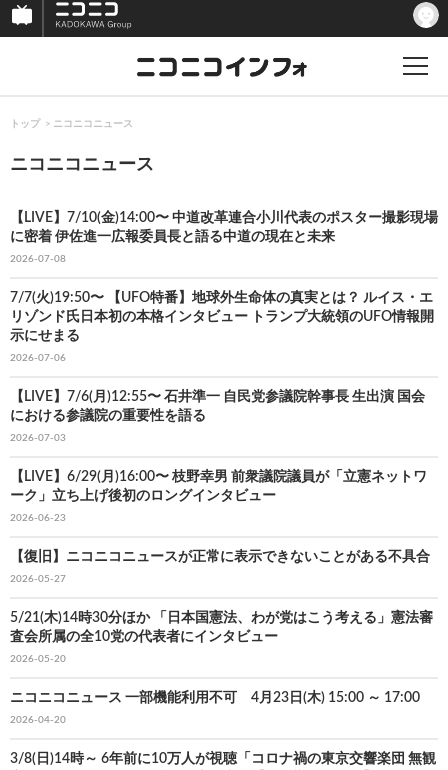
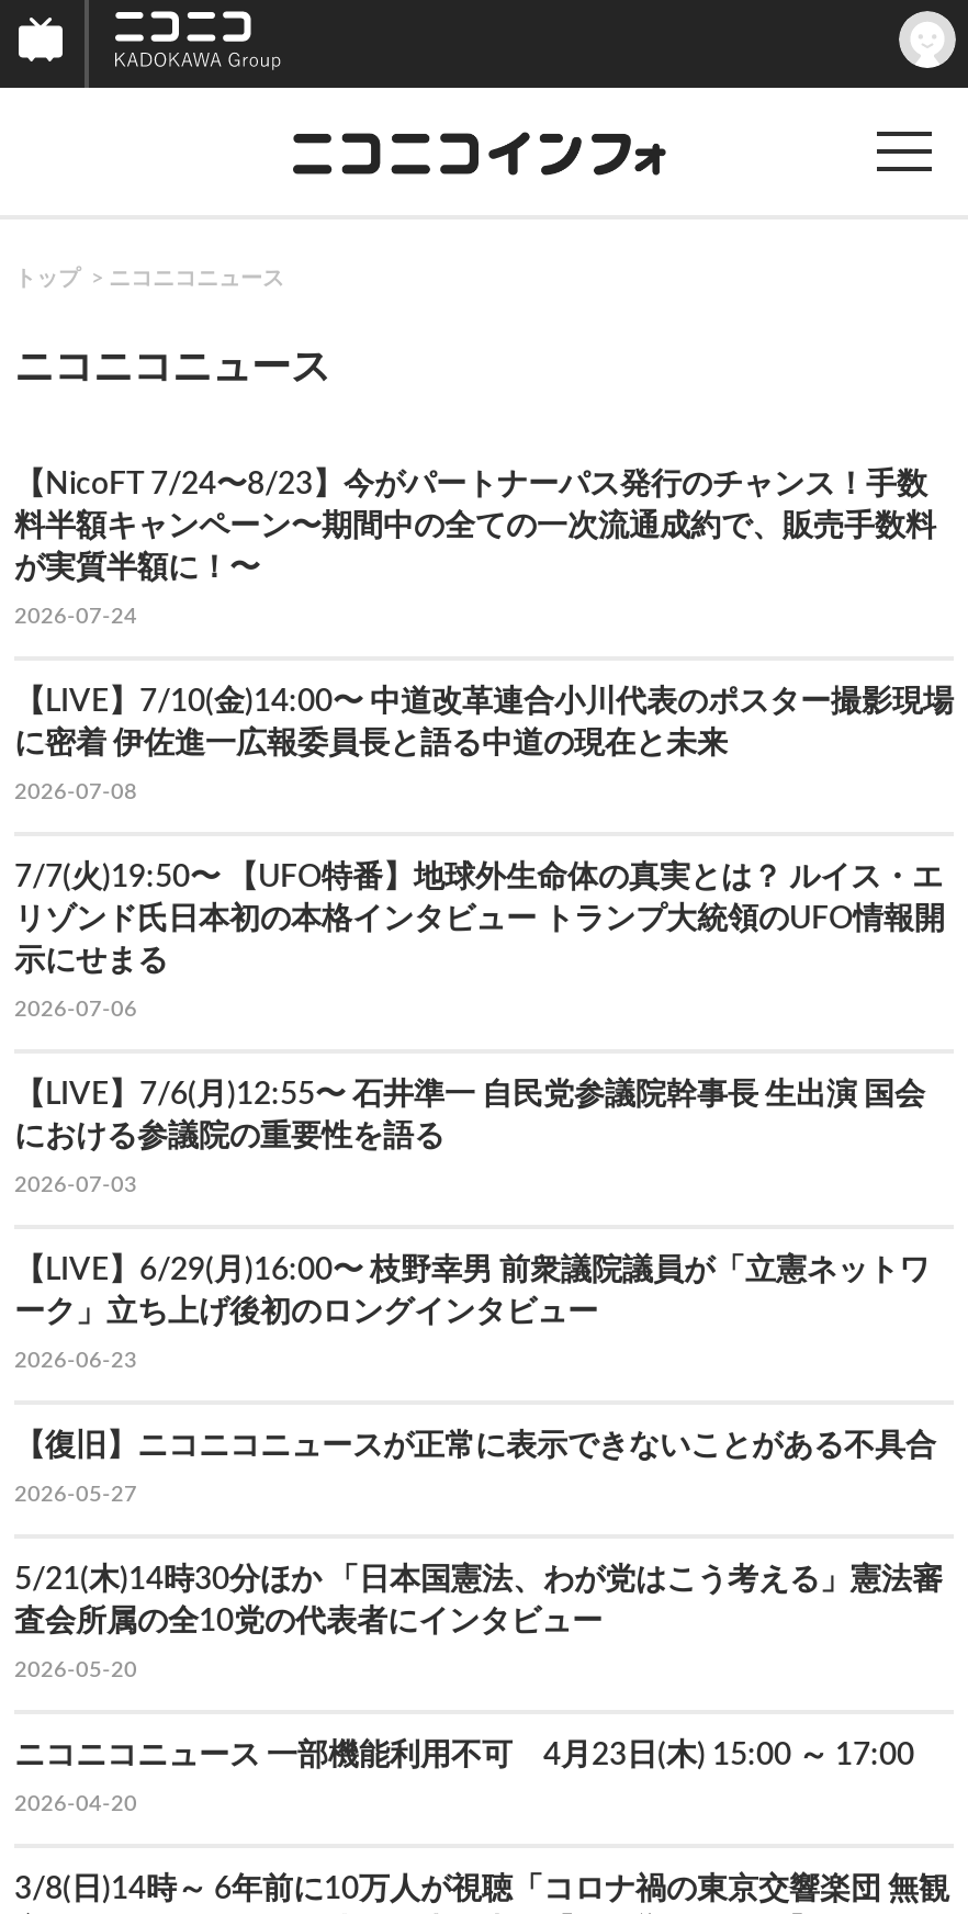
none -> [14,470,936,628] 【NicoFT 7/24〜8/23】今がパートナーパス発行のチャンス！手数 | 料半額キャンペーン〜期間中の全ての一次流通成約で、販売手数料 | が実質半額に！〜 | 2026-07-24

